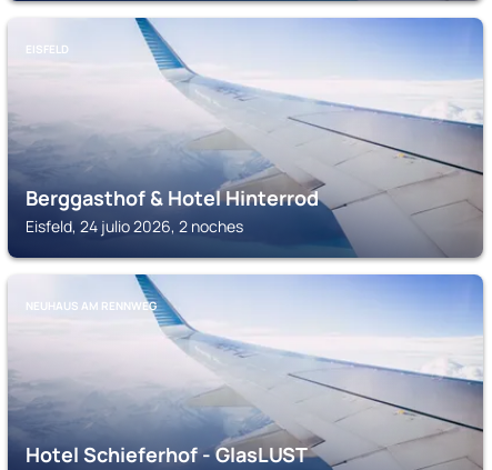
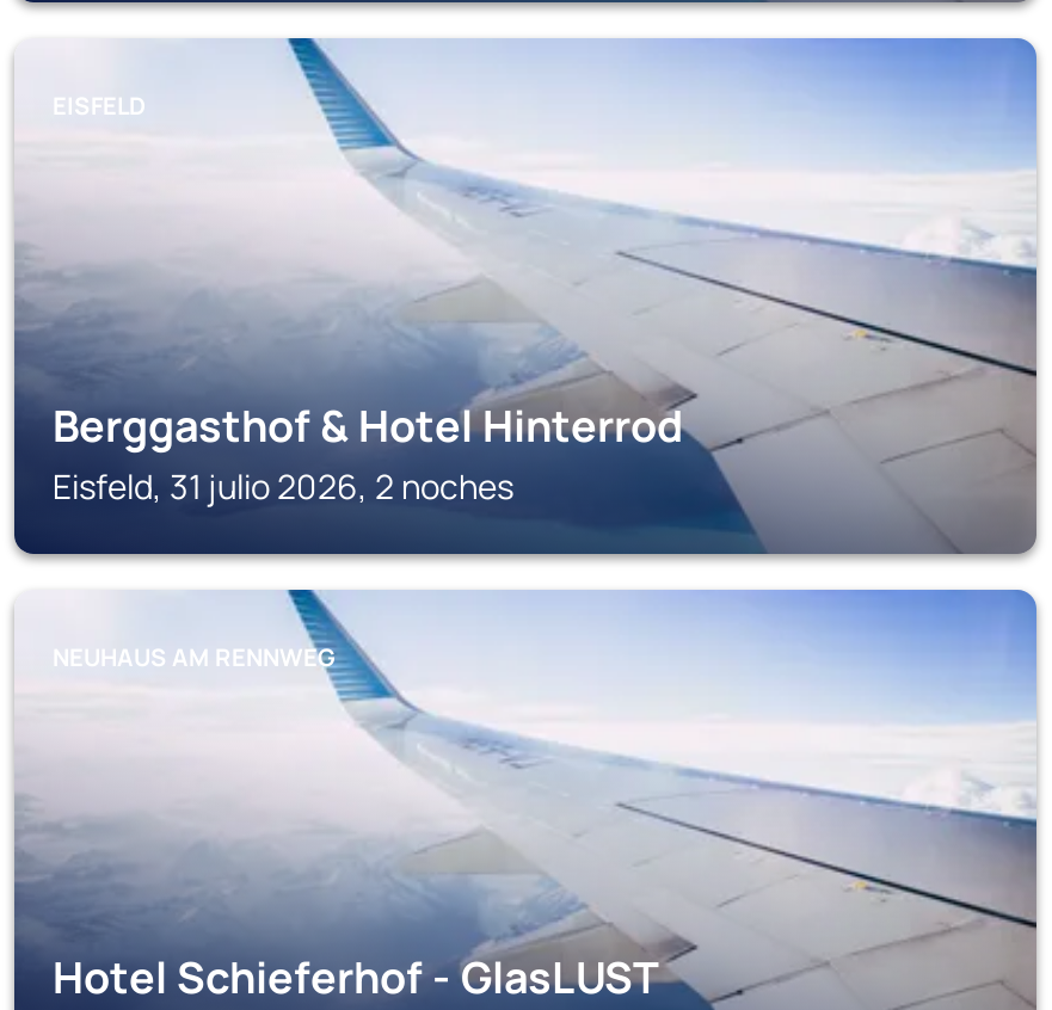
[26,216,243,237] Eisfeld, 24 julio 2026, 2 noches -> [53,463,513,509] Eisfeld, 31 julio 2026, 2 noches

